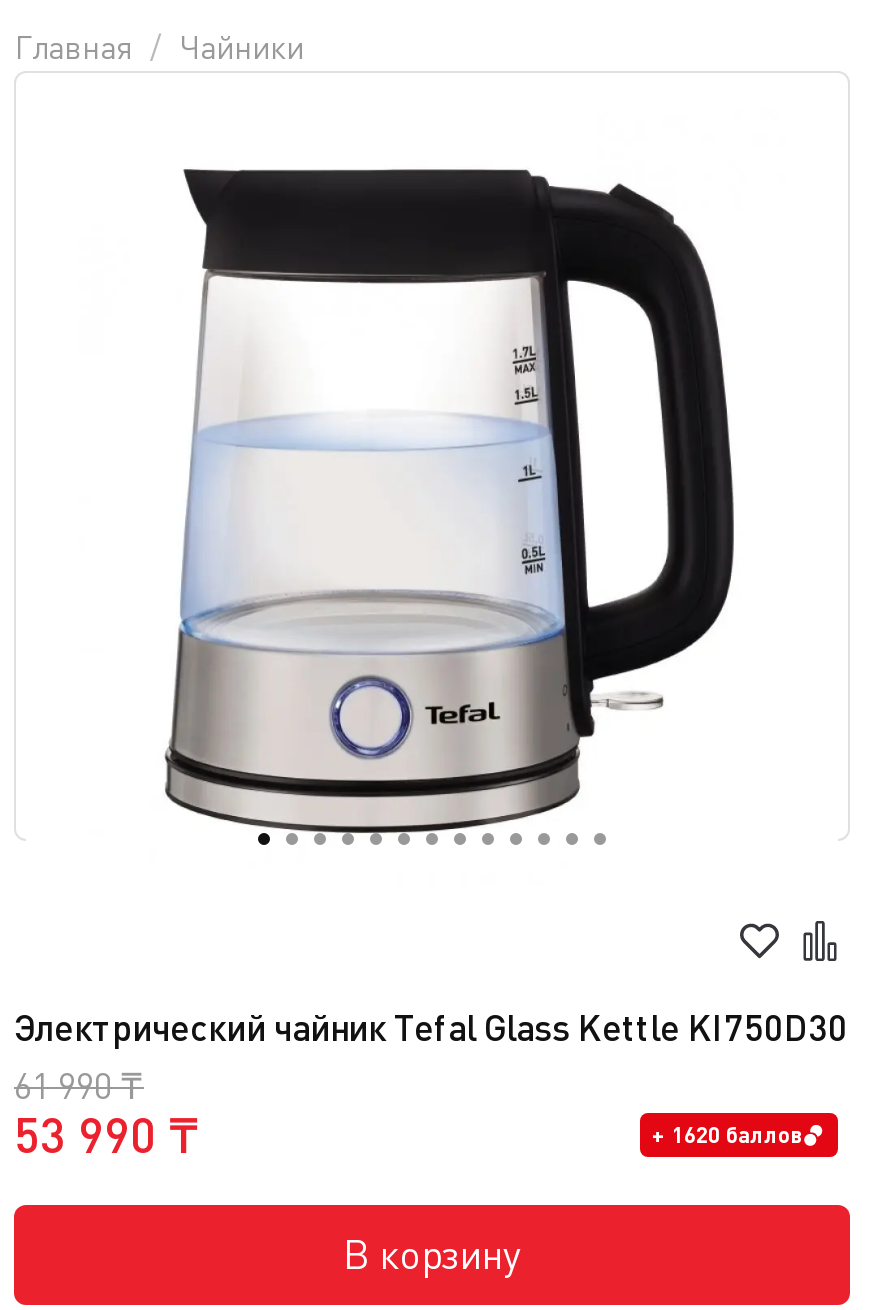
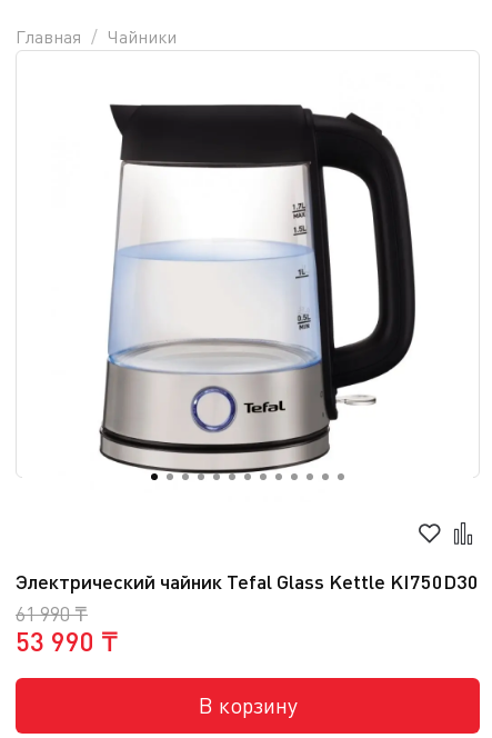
[652,1122,802,1148] + 1620 баллов -> none

